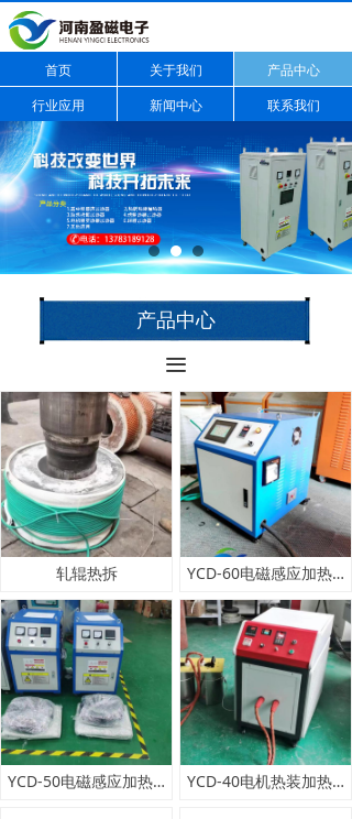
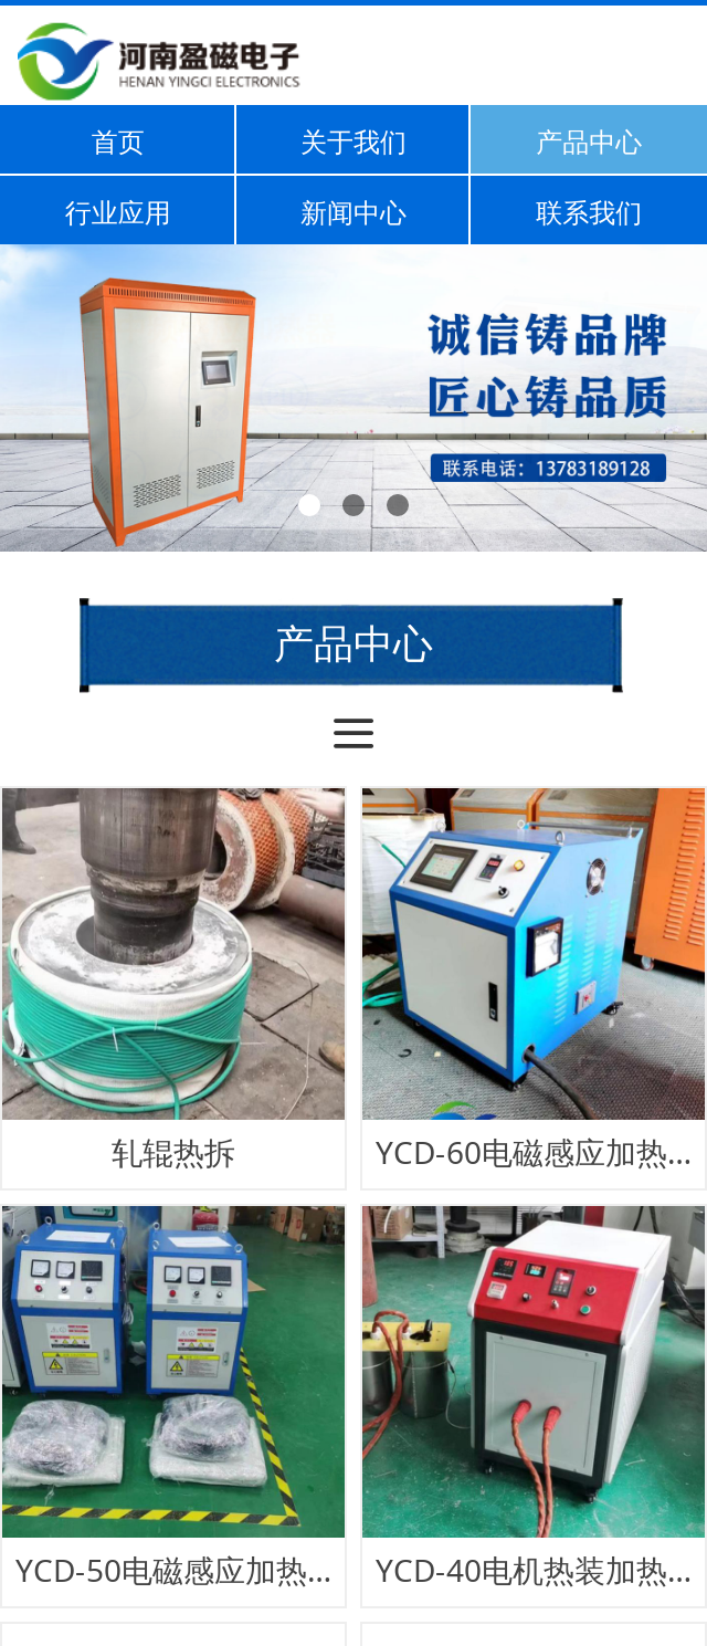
[3,121,349,275] [image] -> [7,242,700,554] [image]

